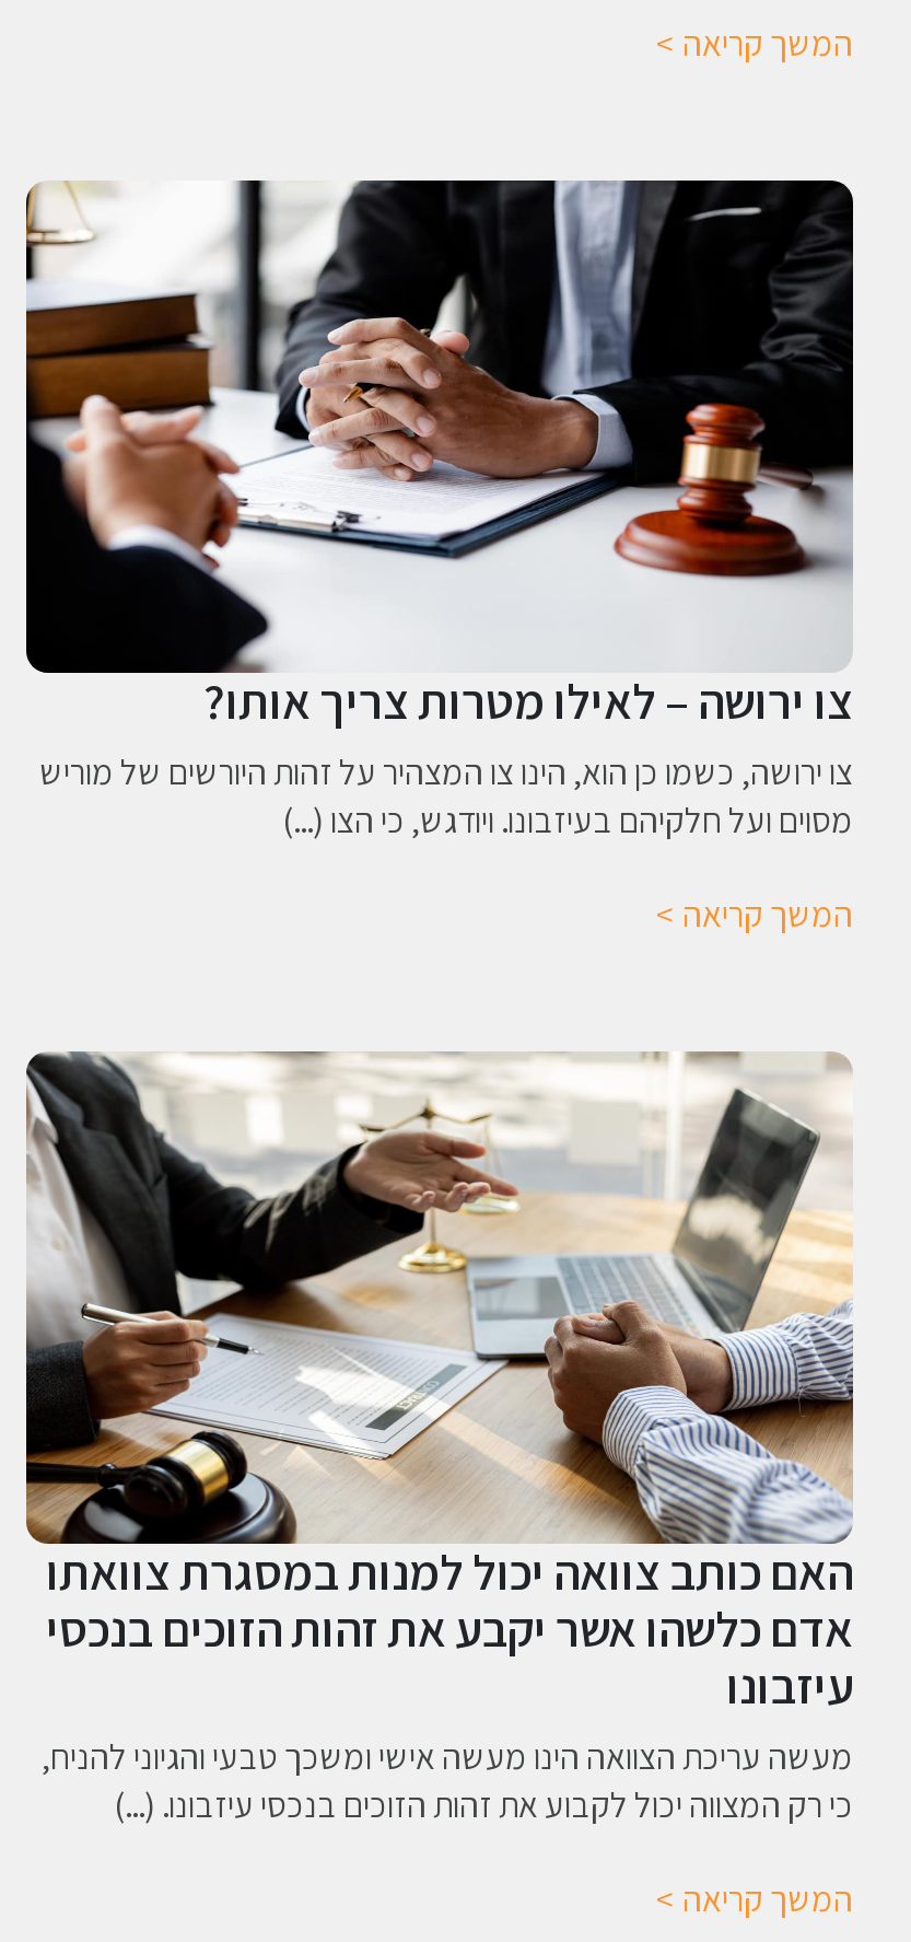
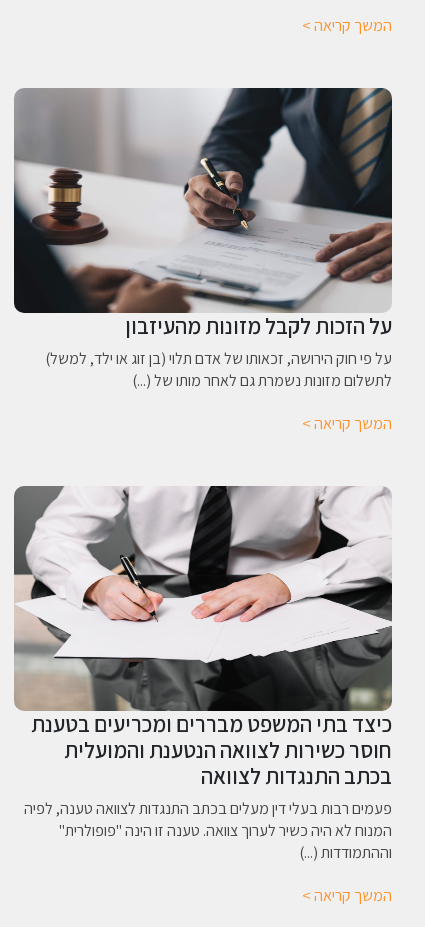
[24,178,853,843] [image] | צו ירושה – לאילו מטרות צריך אותו? | צו ירושה, כשמו כן הוא, הינו צו המצהיר על זהות היורשים של מוריש | מסוים ועל חלקיהם בעיזבונו. ויודגש, כי הצו (...) -> [13,87,393,391] [image] | על הזכות לקבל מזונות מהעיזבון | על פי חוק הירושה, זכאותו של אדם תלוי (בן זוג או ילד, למשל) | לתשלום מזונות נשמרת גם לאחר מותו של (...)
[26,1051,853,1827] [image] | האם כותב צוואה יכול למנות במסגרת צוואתו | אדם כלשהו אשר יקבע את זהות הזוכים בנכסי | עיזבונו | מעשה עריכת הצוואה הינו מעשה אישי ומשכך טבעי והגיוני להניח, | כי רק המצווה יכול לקבוע את זהות הזוכים בנכסי עיזבונו. (...) -> [14,485,393,863] [image] | כיצד בתי המשפט מבררים ומכריעים בטענת | חוסר כשירות לצוואה הנטענת והמועלית | בכתב התנגדות לצוואה | פעמים רבות בעלי דין מעלים בכתב התנגדות לצוואה טענה, לפיה | המנוח לא היה כשיר לערוך צוואה. טענה זו הינה "פופולרית" | וההתמודדות (...)

